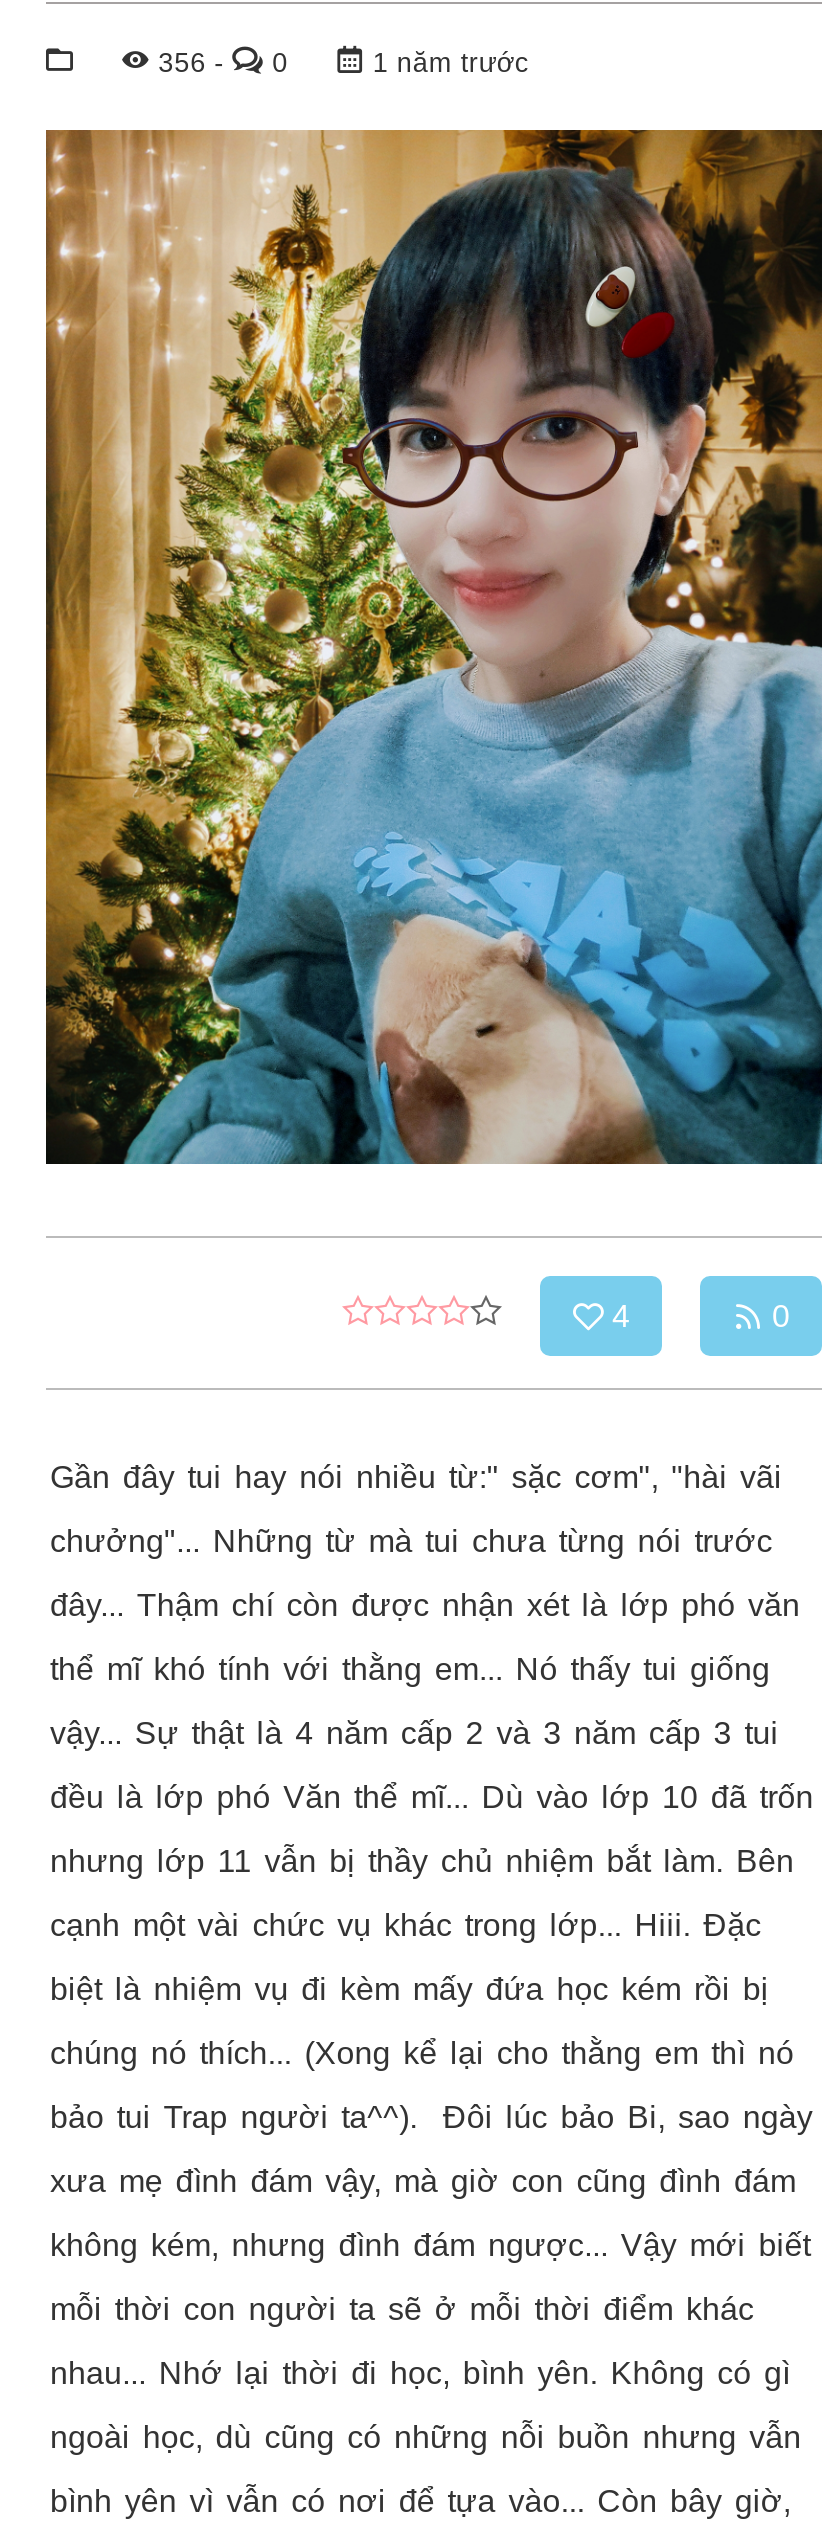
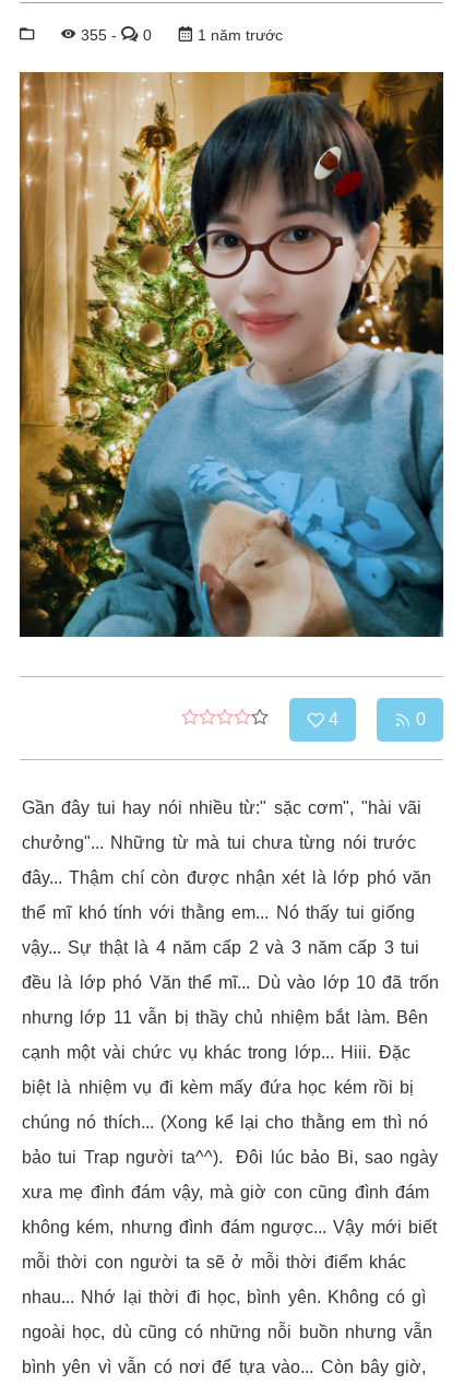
[150,48,296,78] 356 - 0 -> [77,27,156,44] 355 - 0

